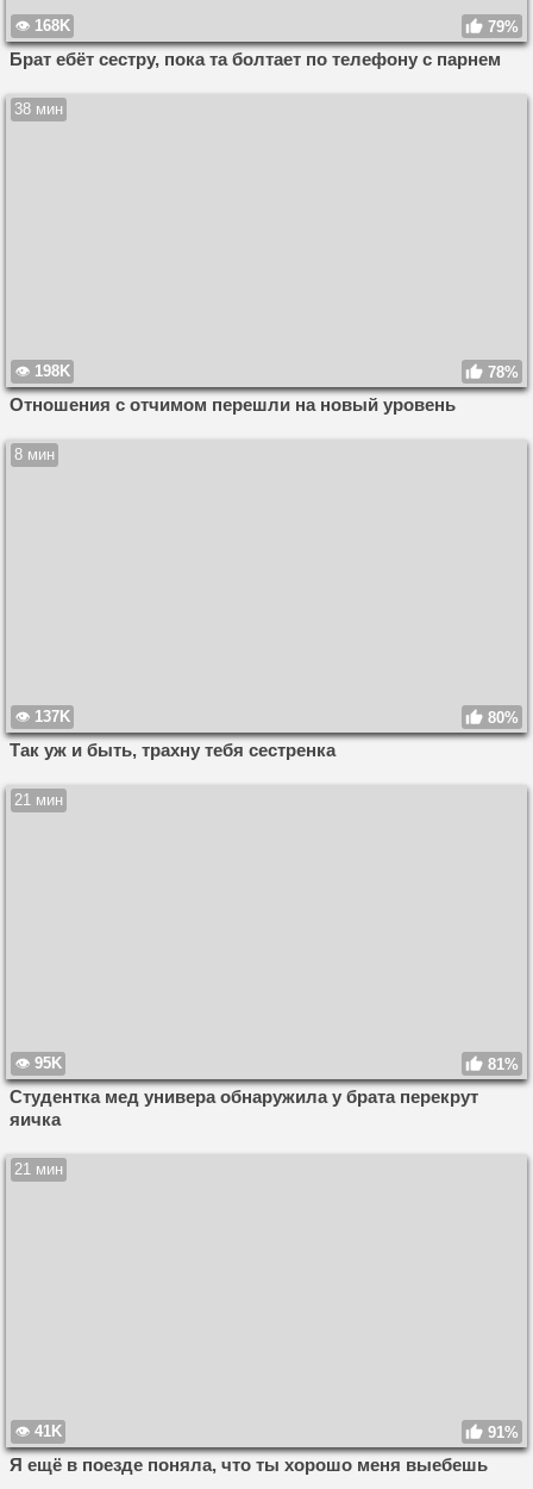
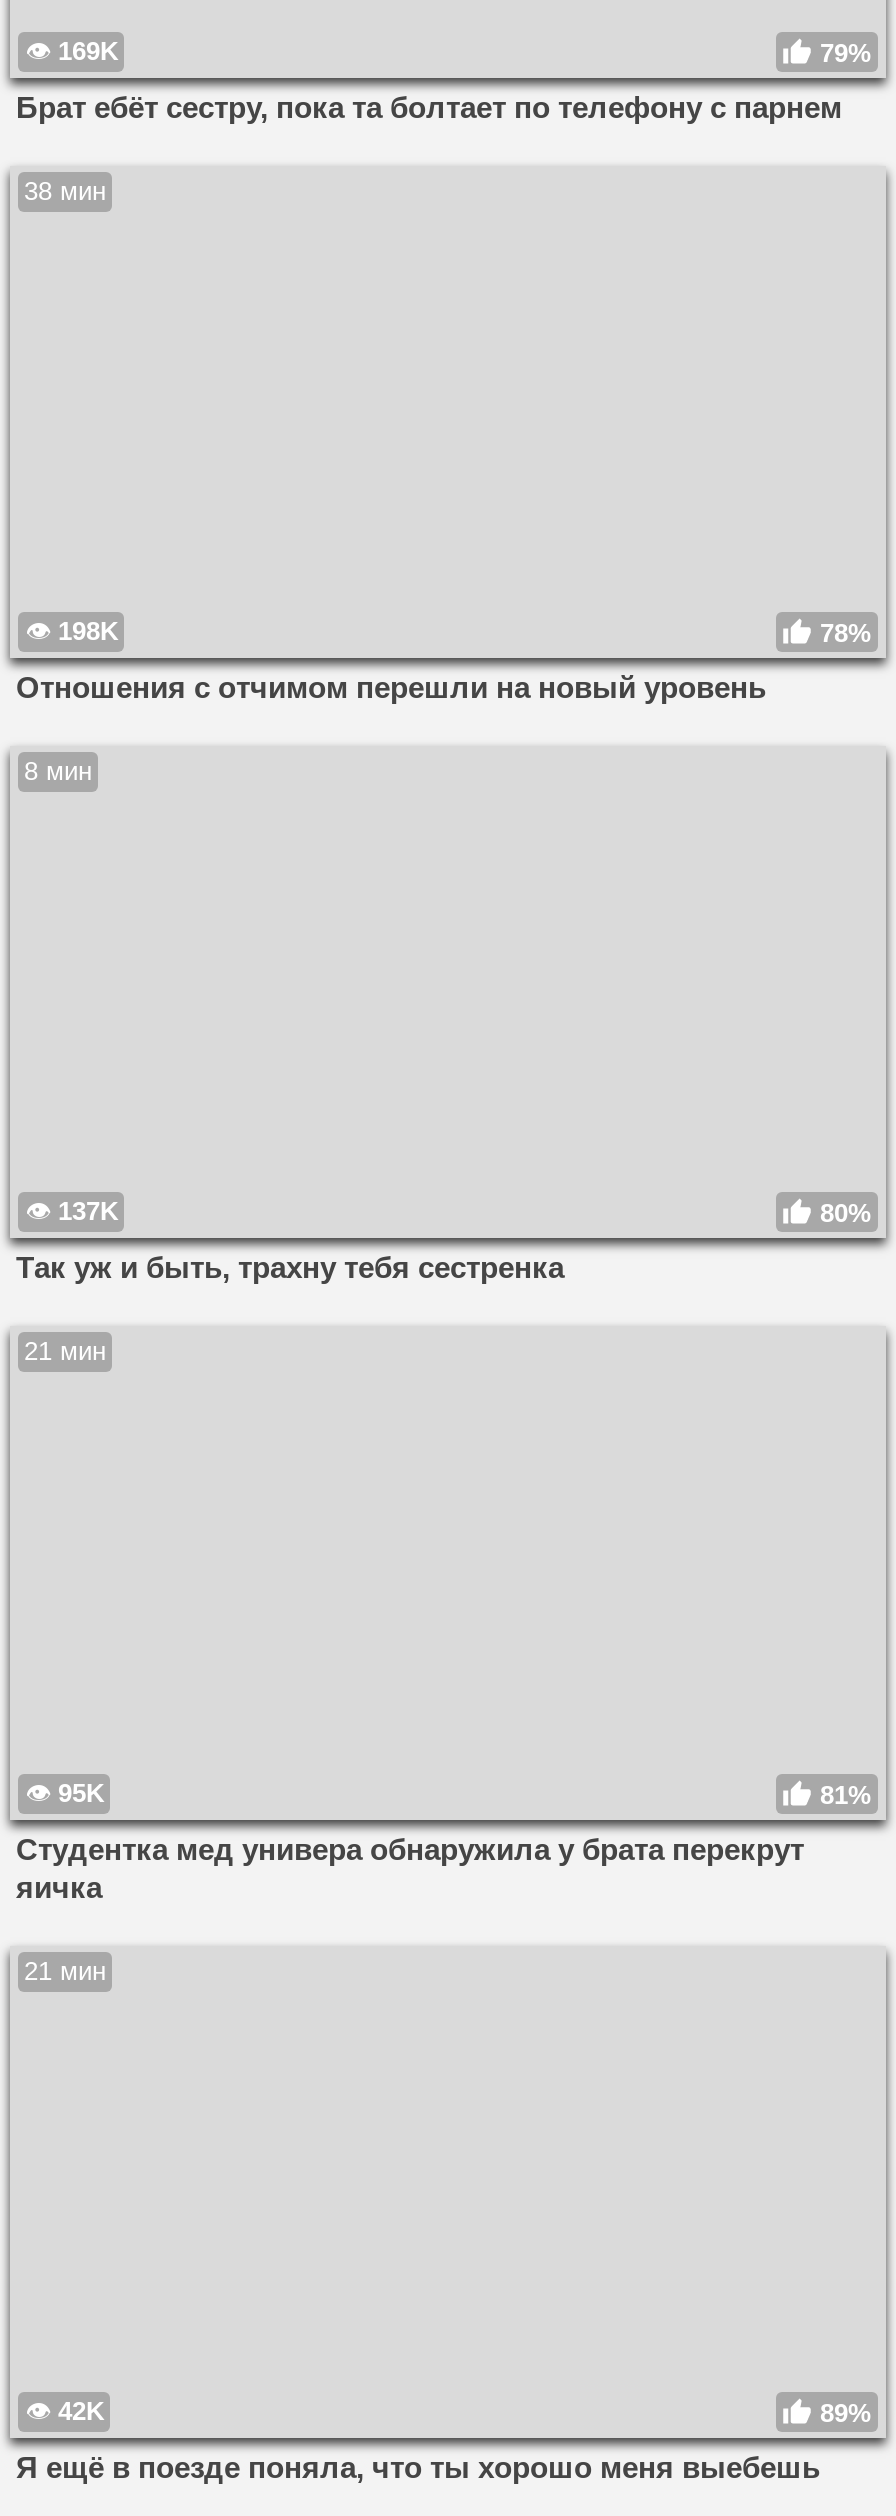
[35,16,70,34] 168K -> [58,35,118,65] 169K
[35,1422,519,1441] 41K | 91% -> [58,2396,872,2428] 42K | 89%

